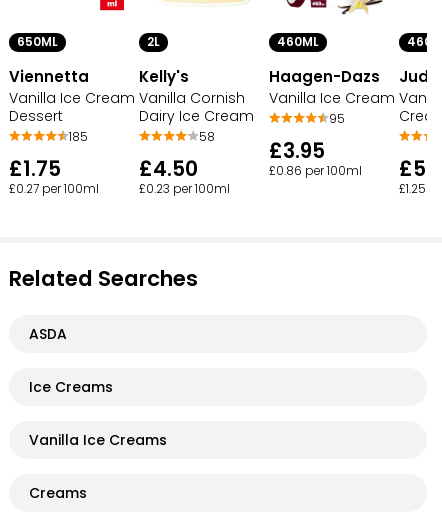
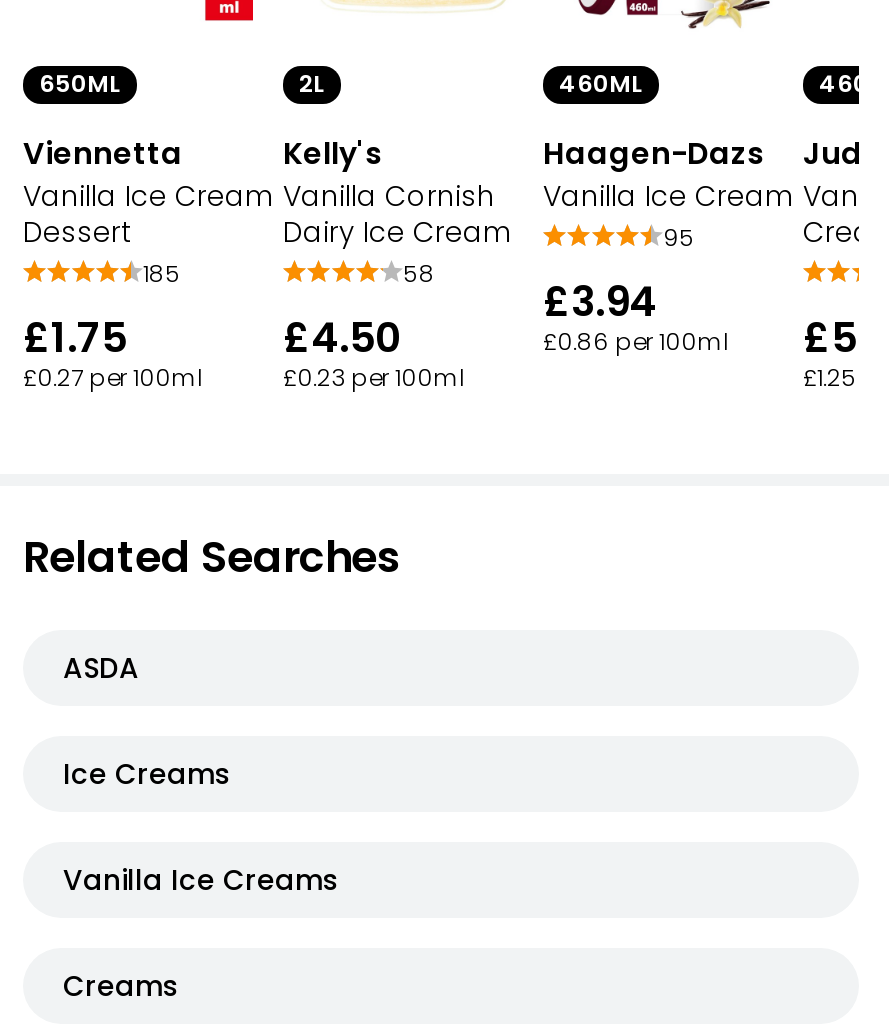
[269,137,325,165] £3.95 -> [543,274,657,330] £3.94

